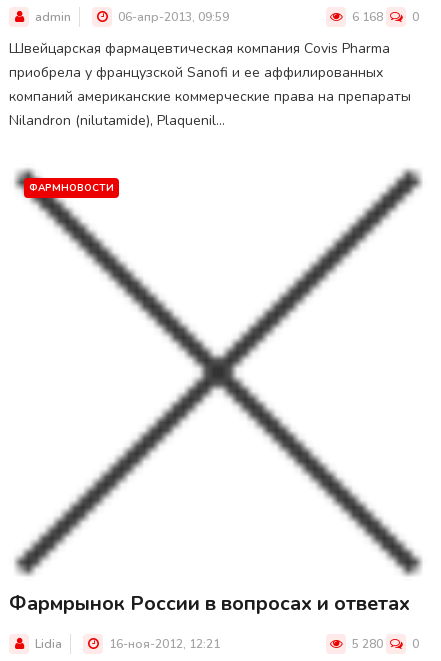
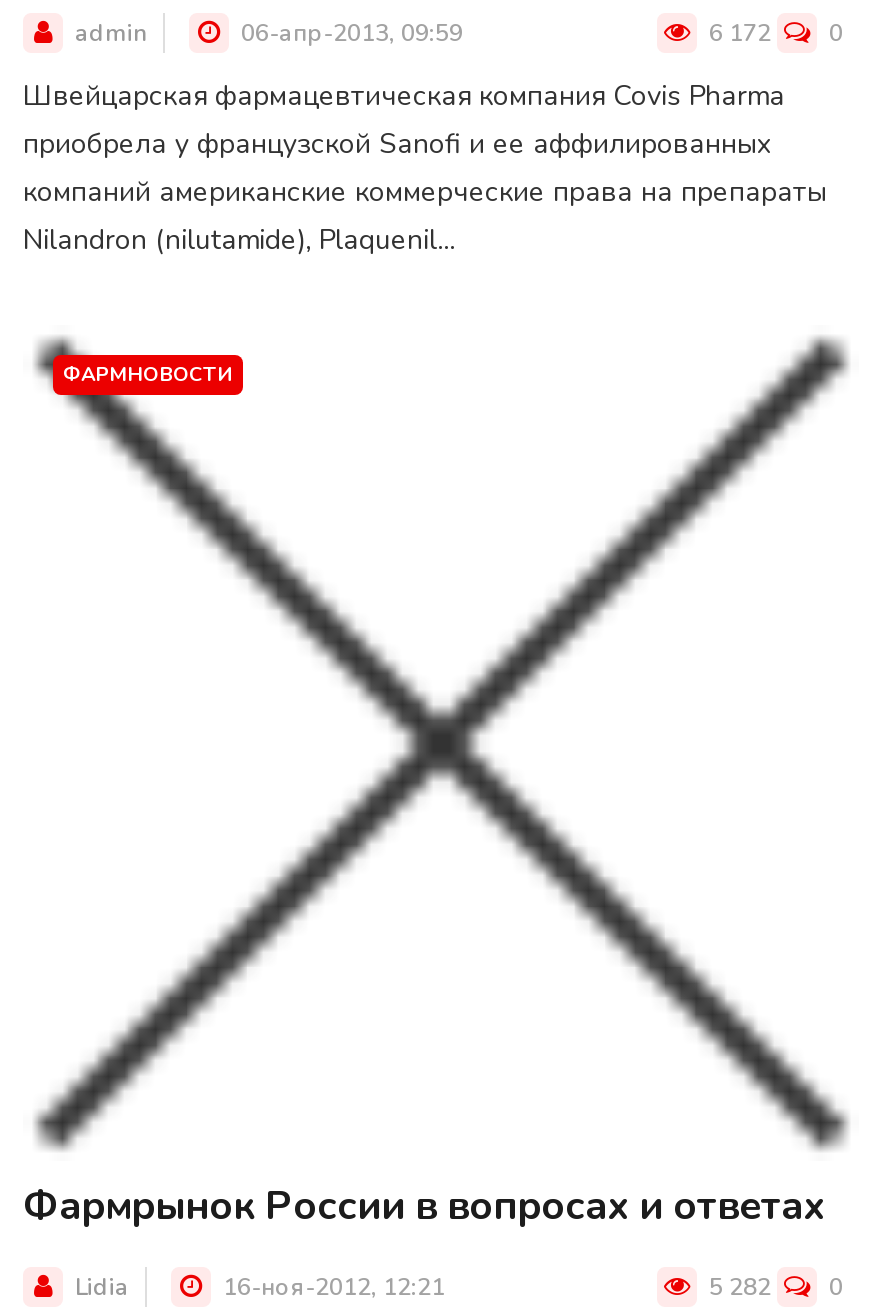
[349,9,419,25] 6 168 0 -> [703,17,843,49] 6 172 0
[349,636,419,652] 5 280 0 -> [703,1271,843,1303] 5 282 0

